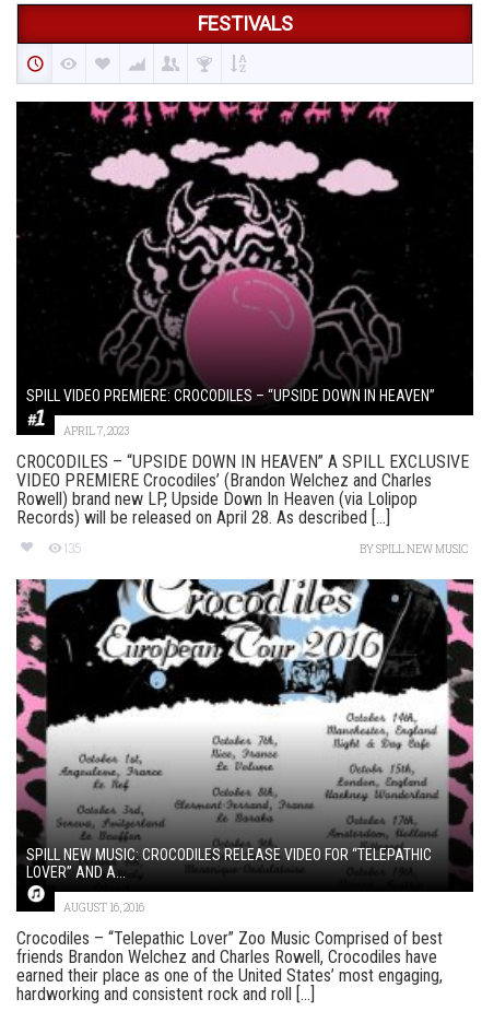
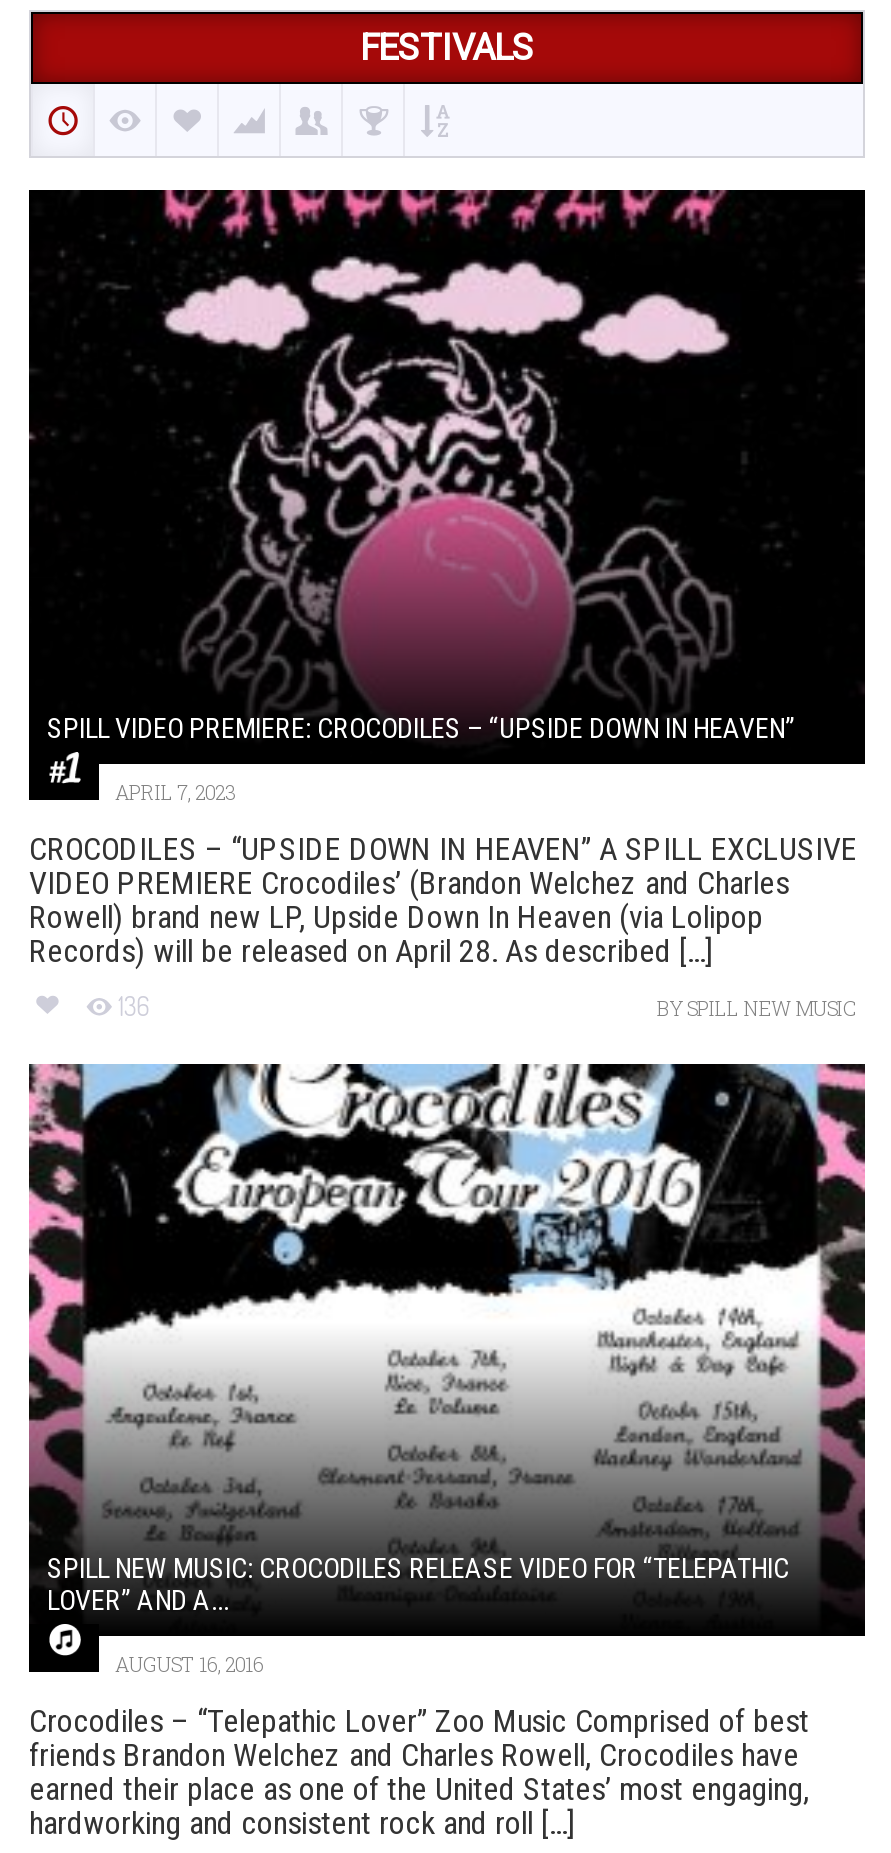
[65,538,81,556] 135 -> [118,989,152,1021] 136

